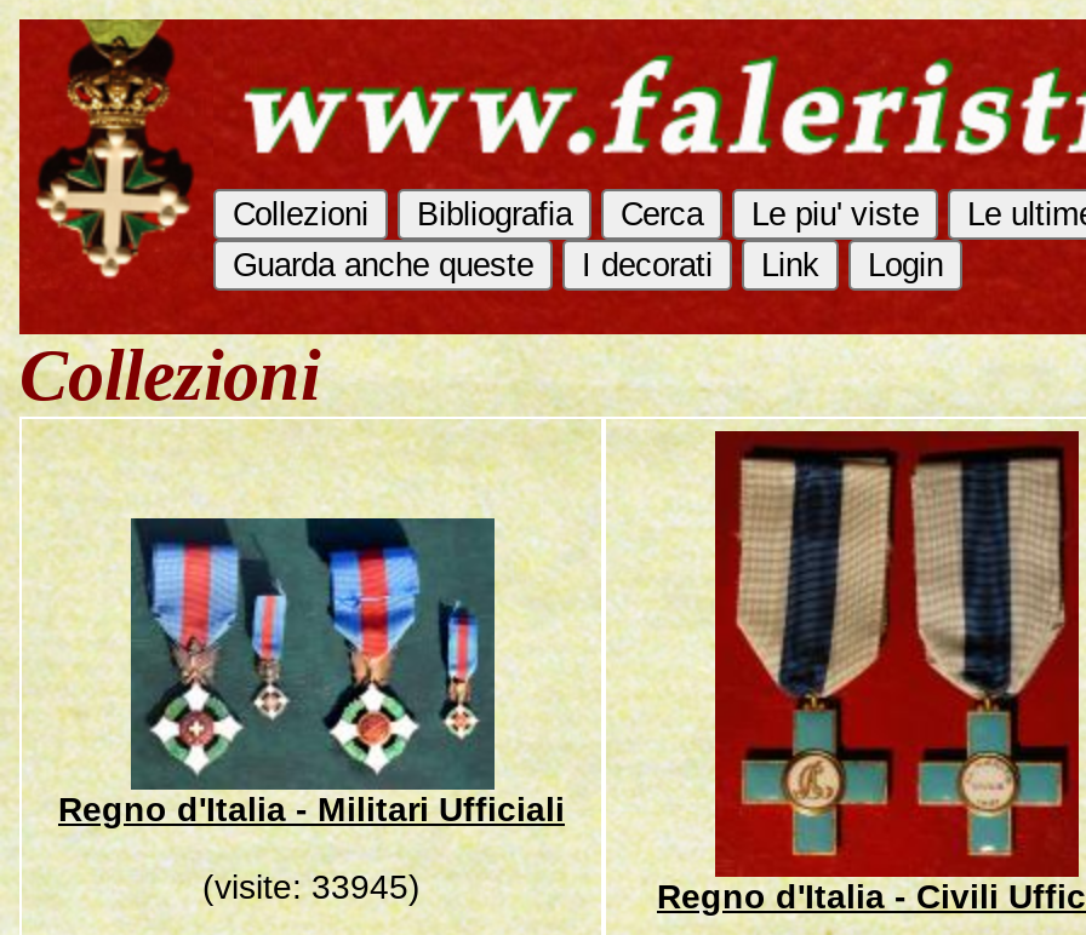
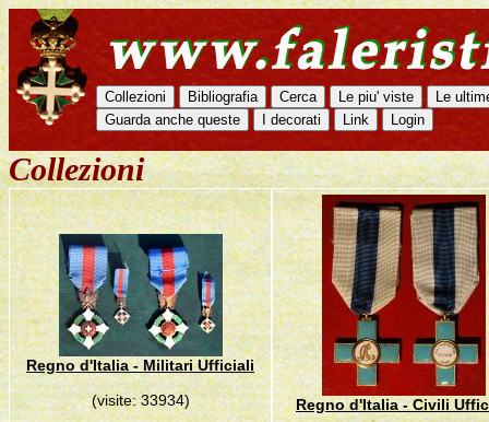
[202,867,421,906] (visite: 33945) -> [91,391,189,409] (visite: 33934)

